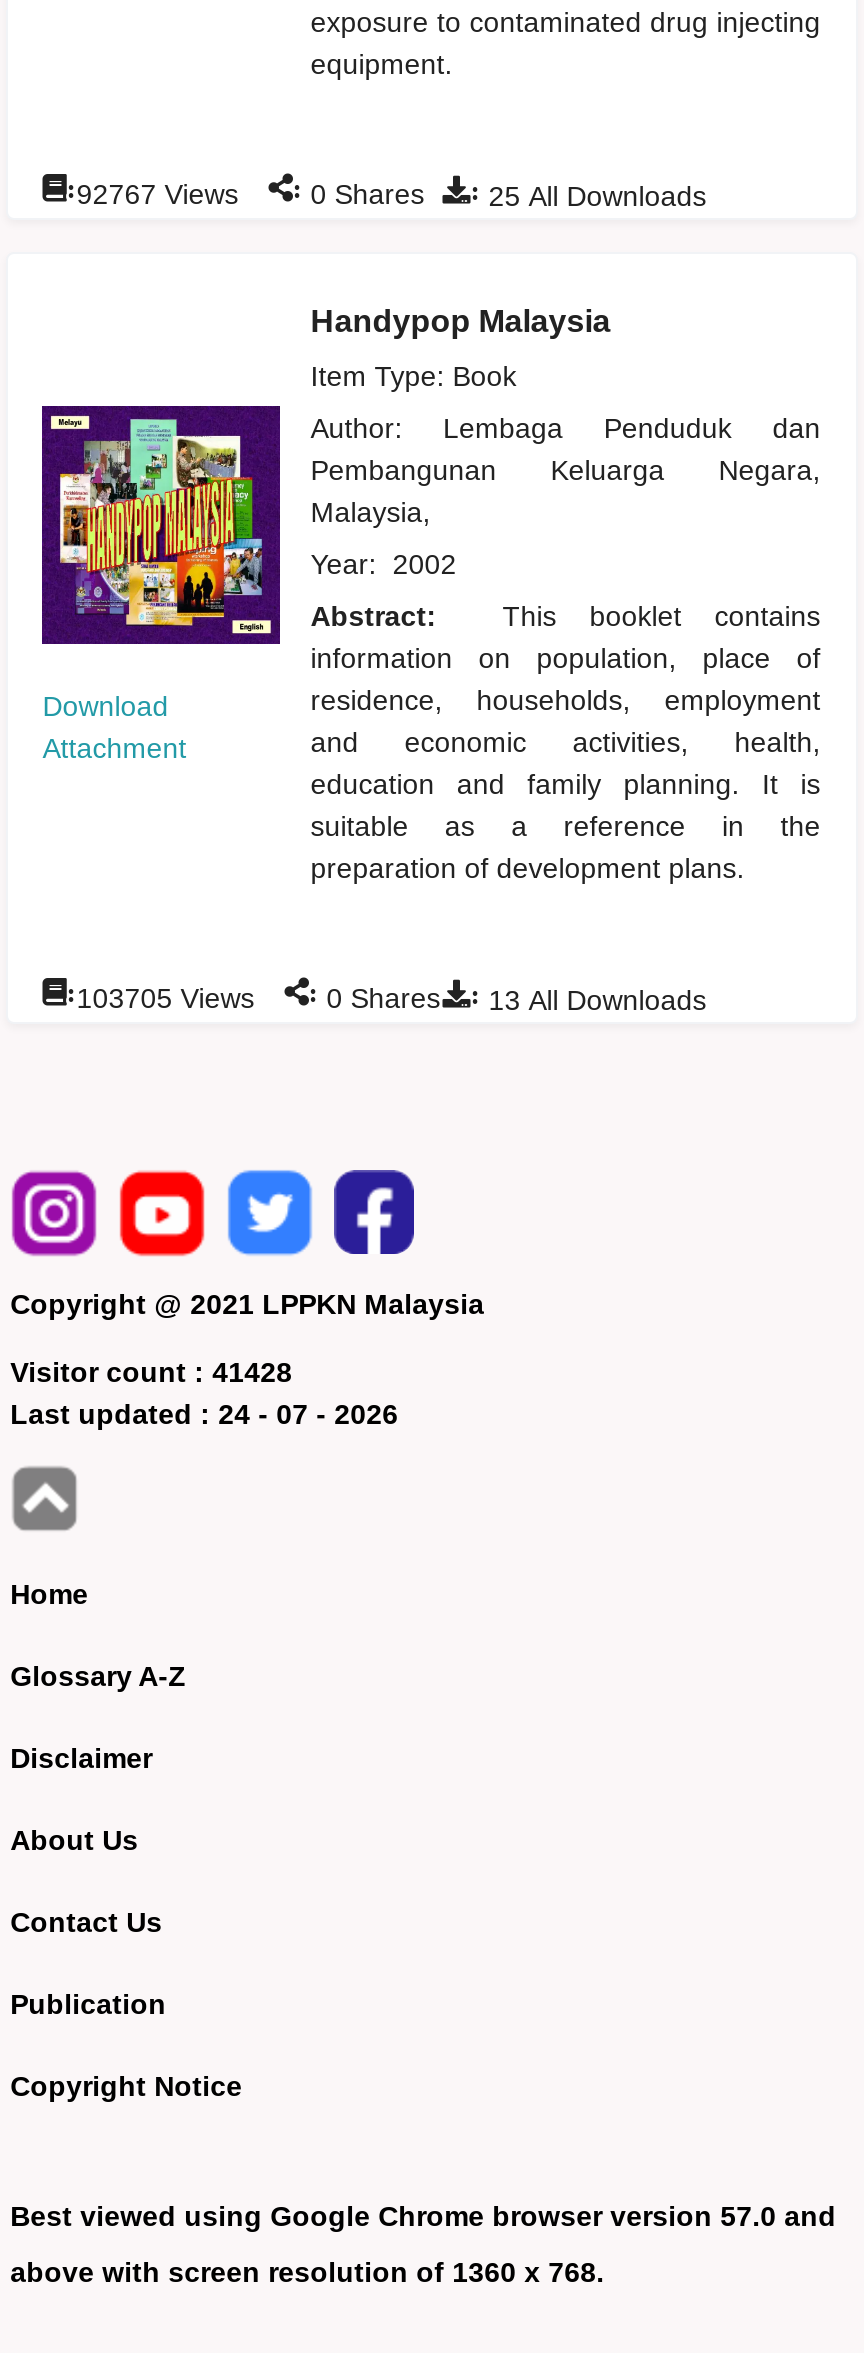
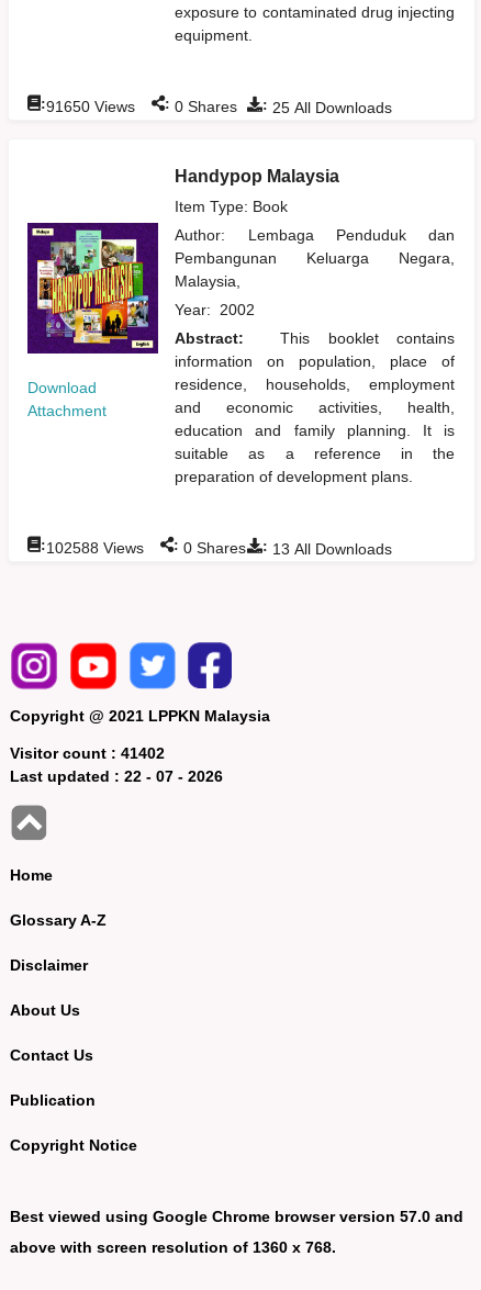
[66,174,706,212] :92767 Views : 0 Shares : 25 All Downloads -> [41,95,392,116] :91650 Views : 0 Shares : 25 All Downloads
[66,978,706,1016] :103705 Views : 0 Shares : 13 All Downloads -> [41,537,392,557] :102588 Views : 0 Shares : 13 All Downloads
[10,1356,292,1388] Visitor count : 41428 -> [10,744,165,762] Visitor count : 41402
[10,1398,398,1430] Last updated : 24 - 07 - 2026 -> [10,767,223,785] Last updated : 22 - 07 - 2026

